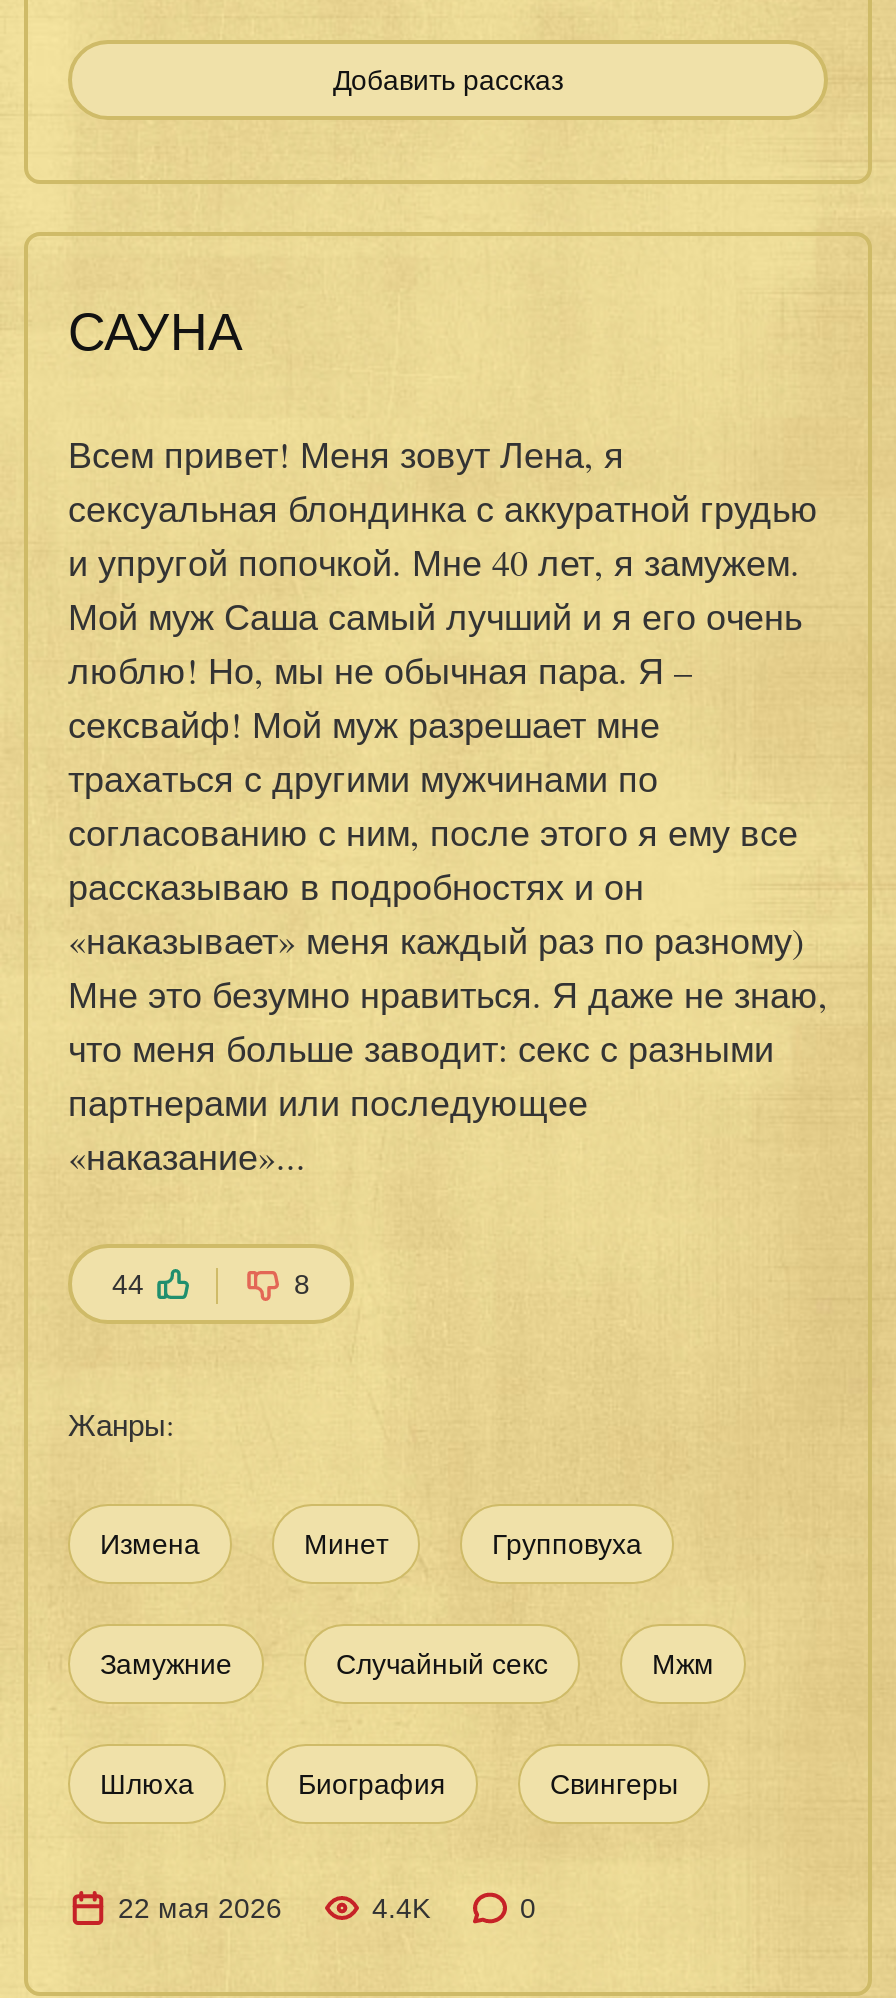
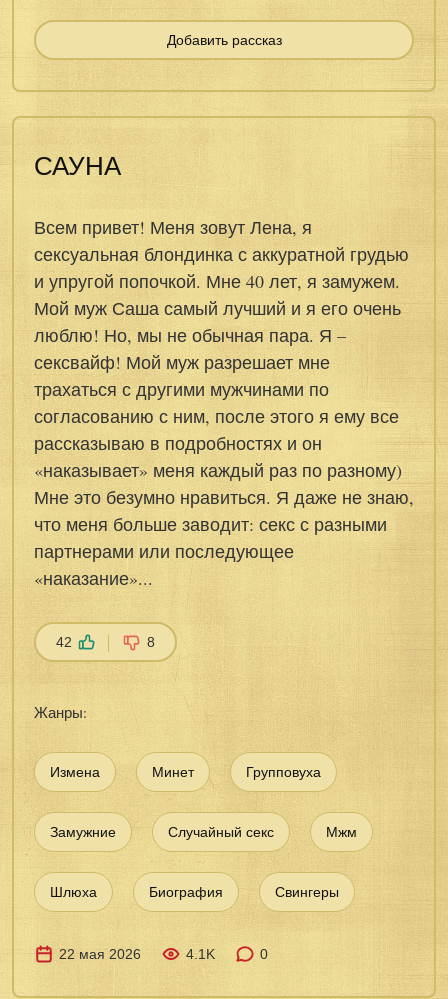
[112,1268,144,1300] 44 -> [56,634,72,650] 42
[372,1892,430,1924] 4.4K -> [186,946,215,962] 4.1K

